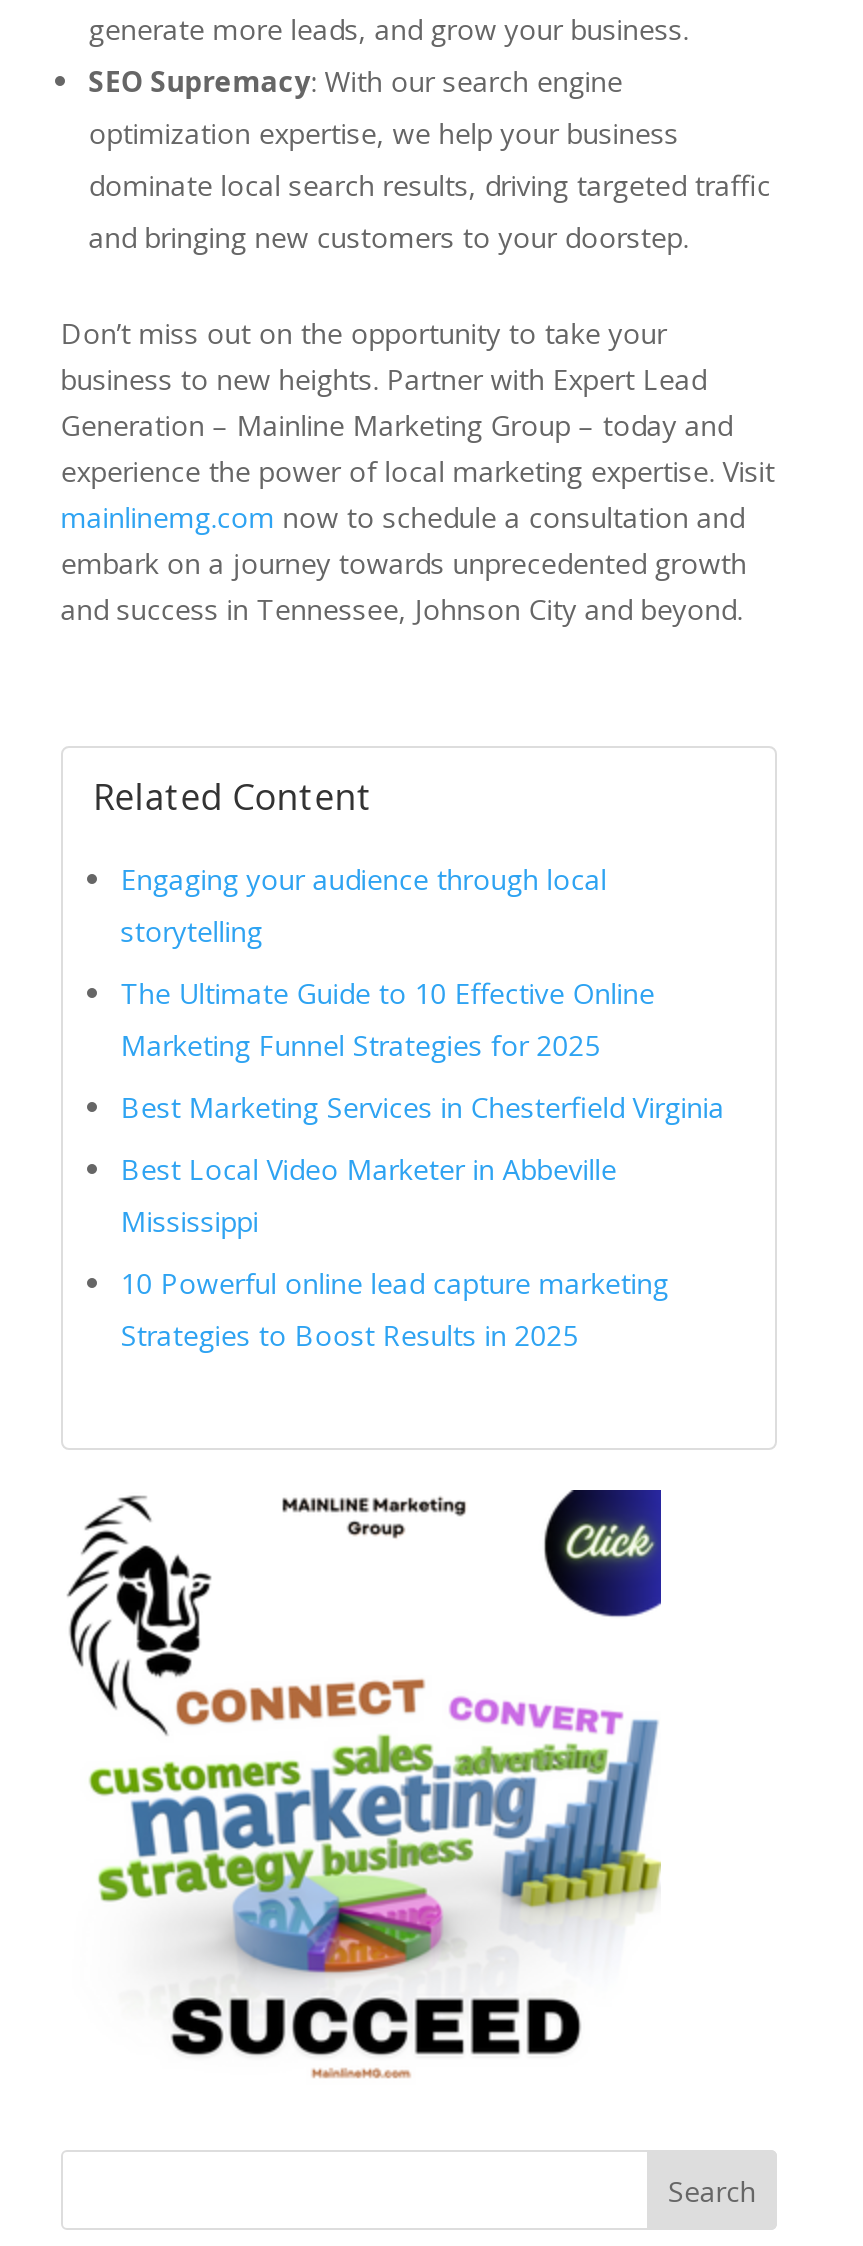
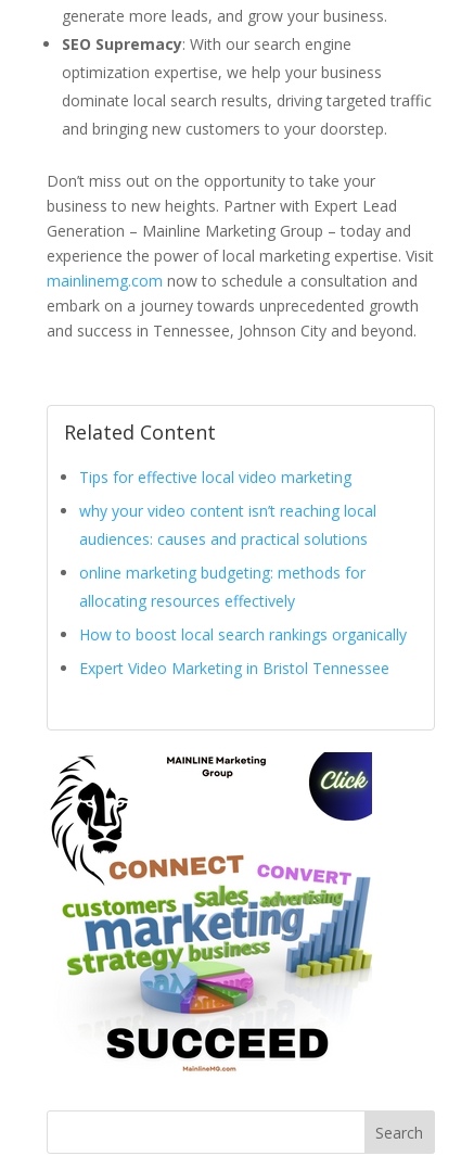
[121,860,607,950] Engaging your audience through local | storytelling -> [79,467,351,487] Tips for effective local video marketing
[121,974,655,1064] The Ultimate Guide to 10 Effective Online | Marketing Funnel Strategies for 2025 -> [79,500,376,549] why your video content isn’t reaching local | audiences: causes and practical solutions
[121,1088,725,1126] Best Marketing Services in Chesterfield Virginia -> [79,562,365,611] online marketing budgeting: methods for | allocating resources effectively
[121,1150,617,1240] Best Local Video Marketer in Abbeville | Mississippi -> [79,624,407,645] How to boost local search rankings organically
[121,1264,669,1354] 10 Powerful online lead capture marketing | Strategies to Boost Results in 2025 -> [79,658,389,678] Expert Video Marketing in Bristol Tennessee

